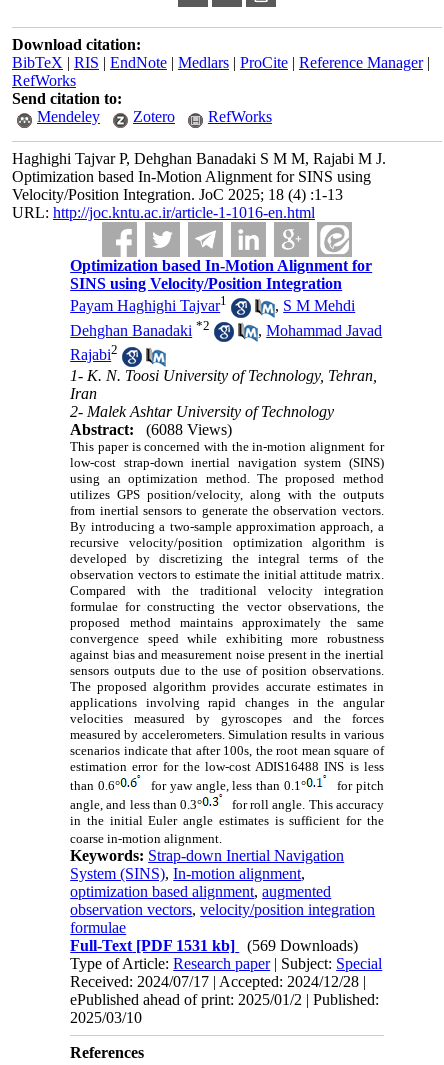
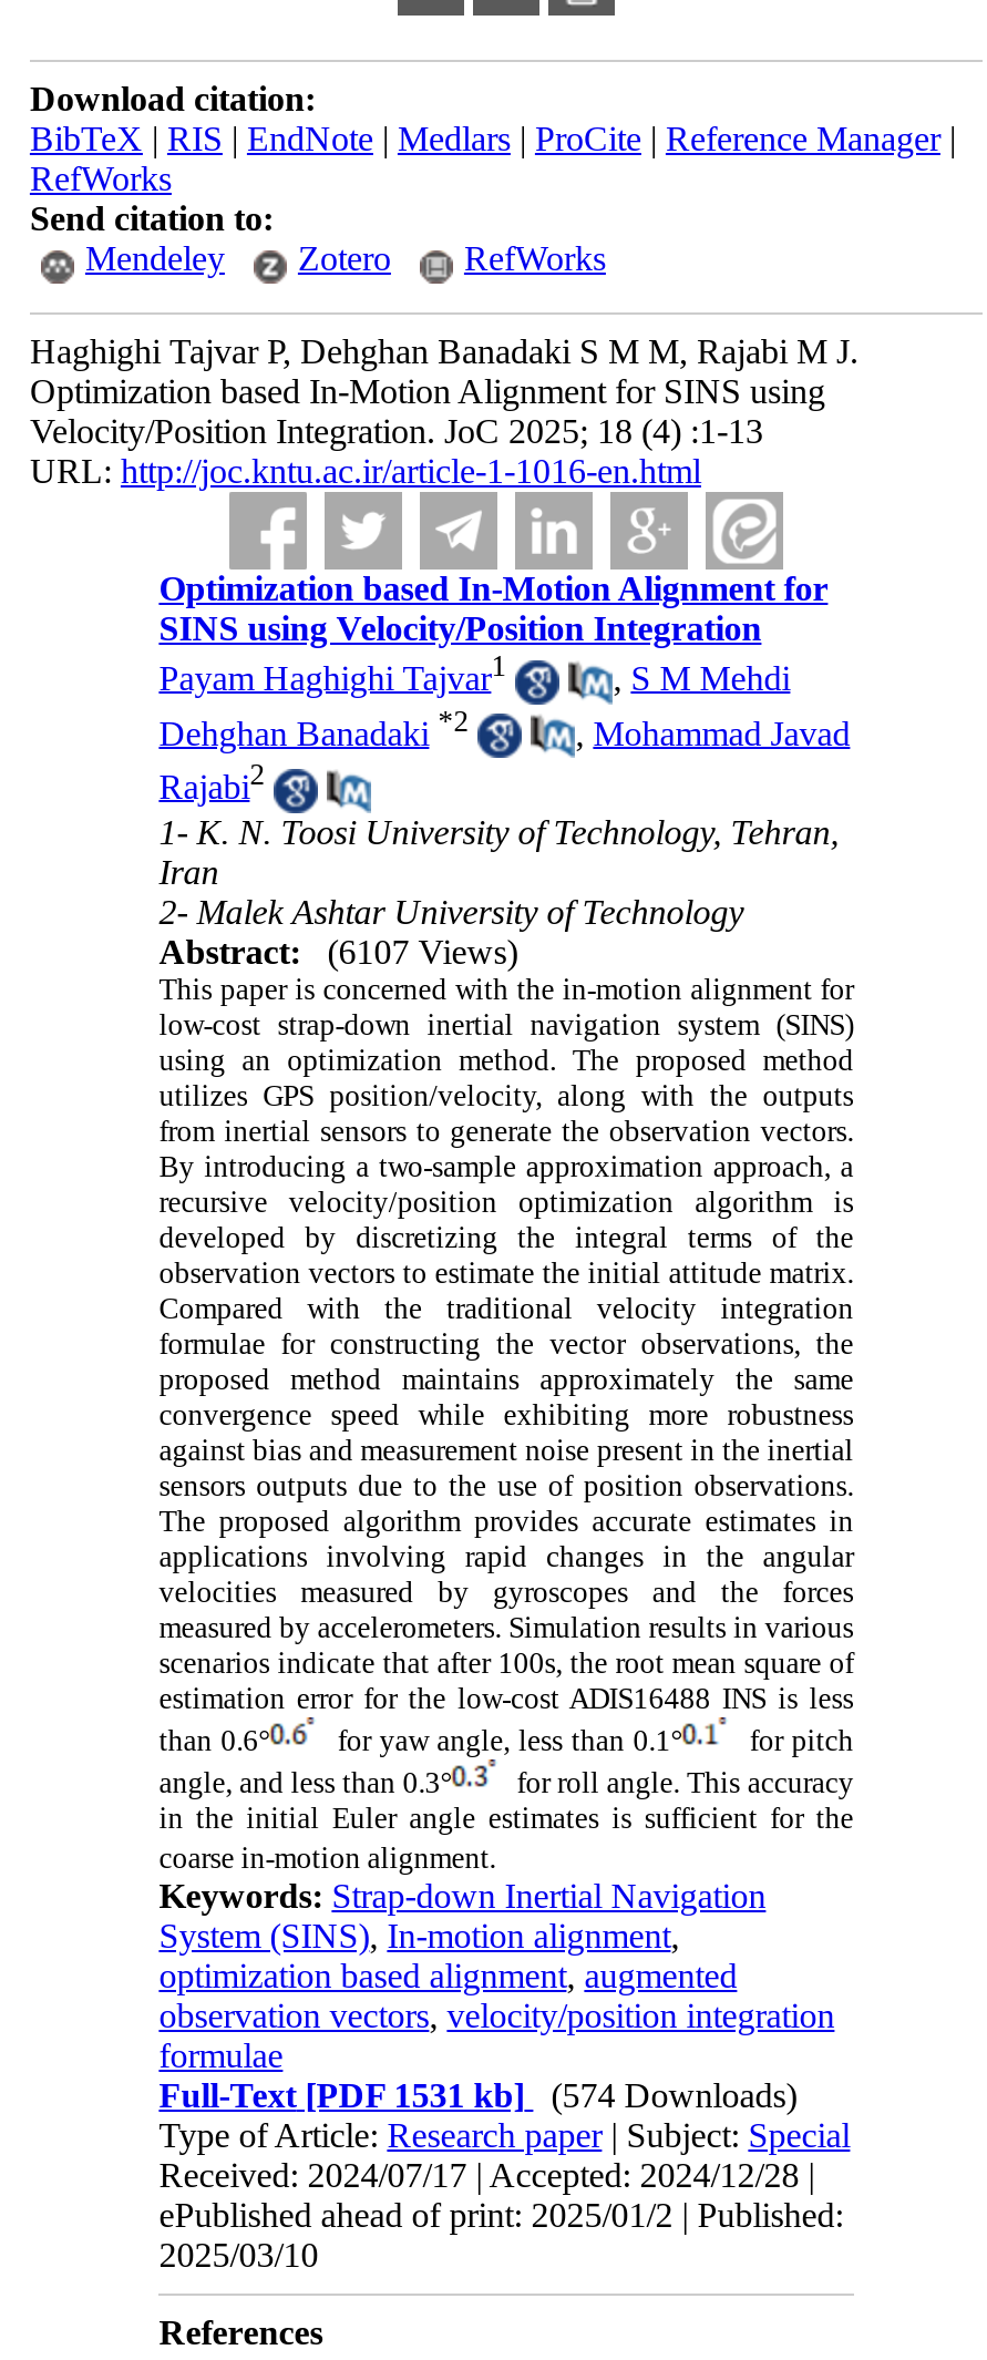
[70,421,232,438] Abstract: (6088 Views) -> [159,933,518,971] Abstract: (6107 Views)
[70,937,358,954] Full-Text [PDF 1531 kb] (569 Downloads) -> [159,2076,797,2114] Full-Text [PDF 1531 kb] (574 Downloads)

